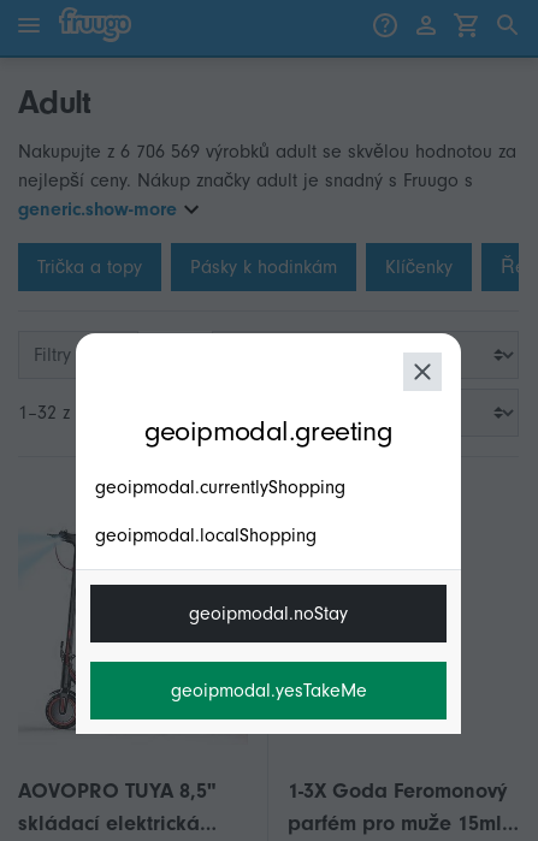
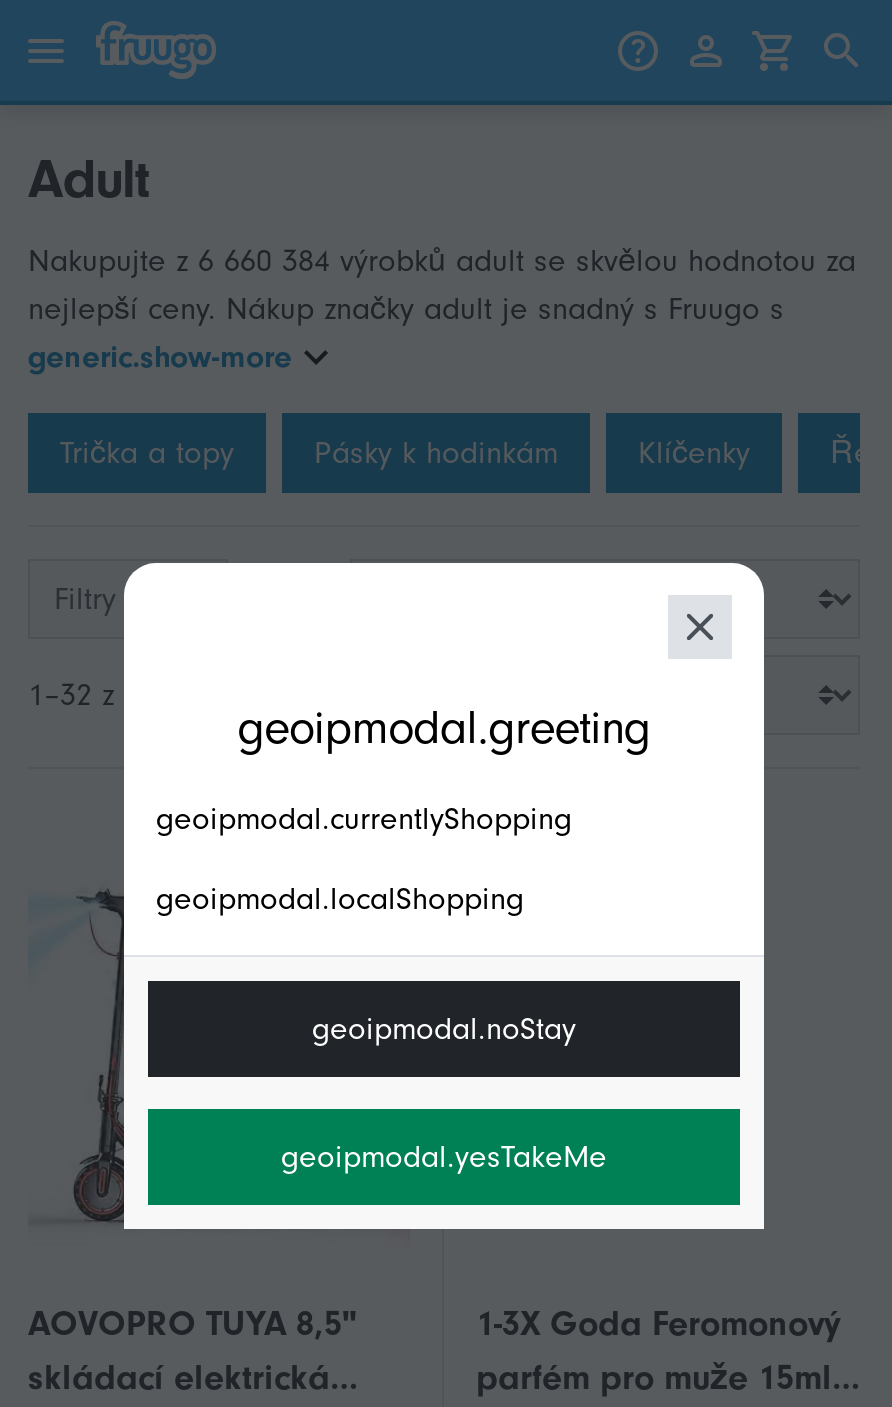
[18,141,516,162] Nakupujte z 6 706 569 výrobků adult se skvělou hodnotou za -> [28,243,856,279] Nakupujte z 6 660 384 výrobků adult se skvělou hodnotou za

